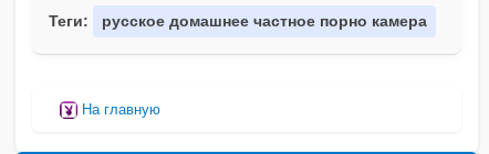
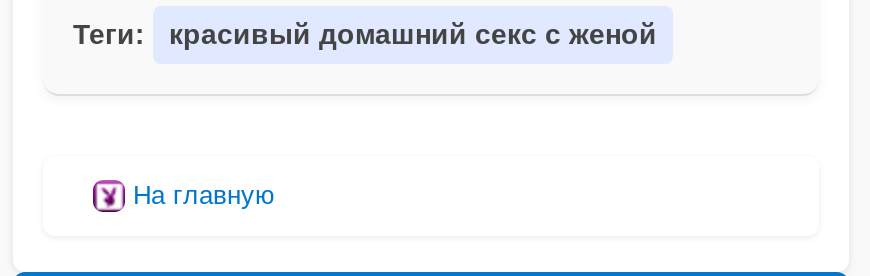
[102,12,427,29] русское домашнее частное порно камера -> [169,18,657,50] красивый домашний секс с женой

